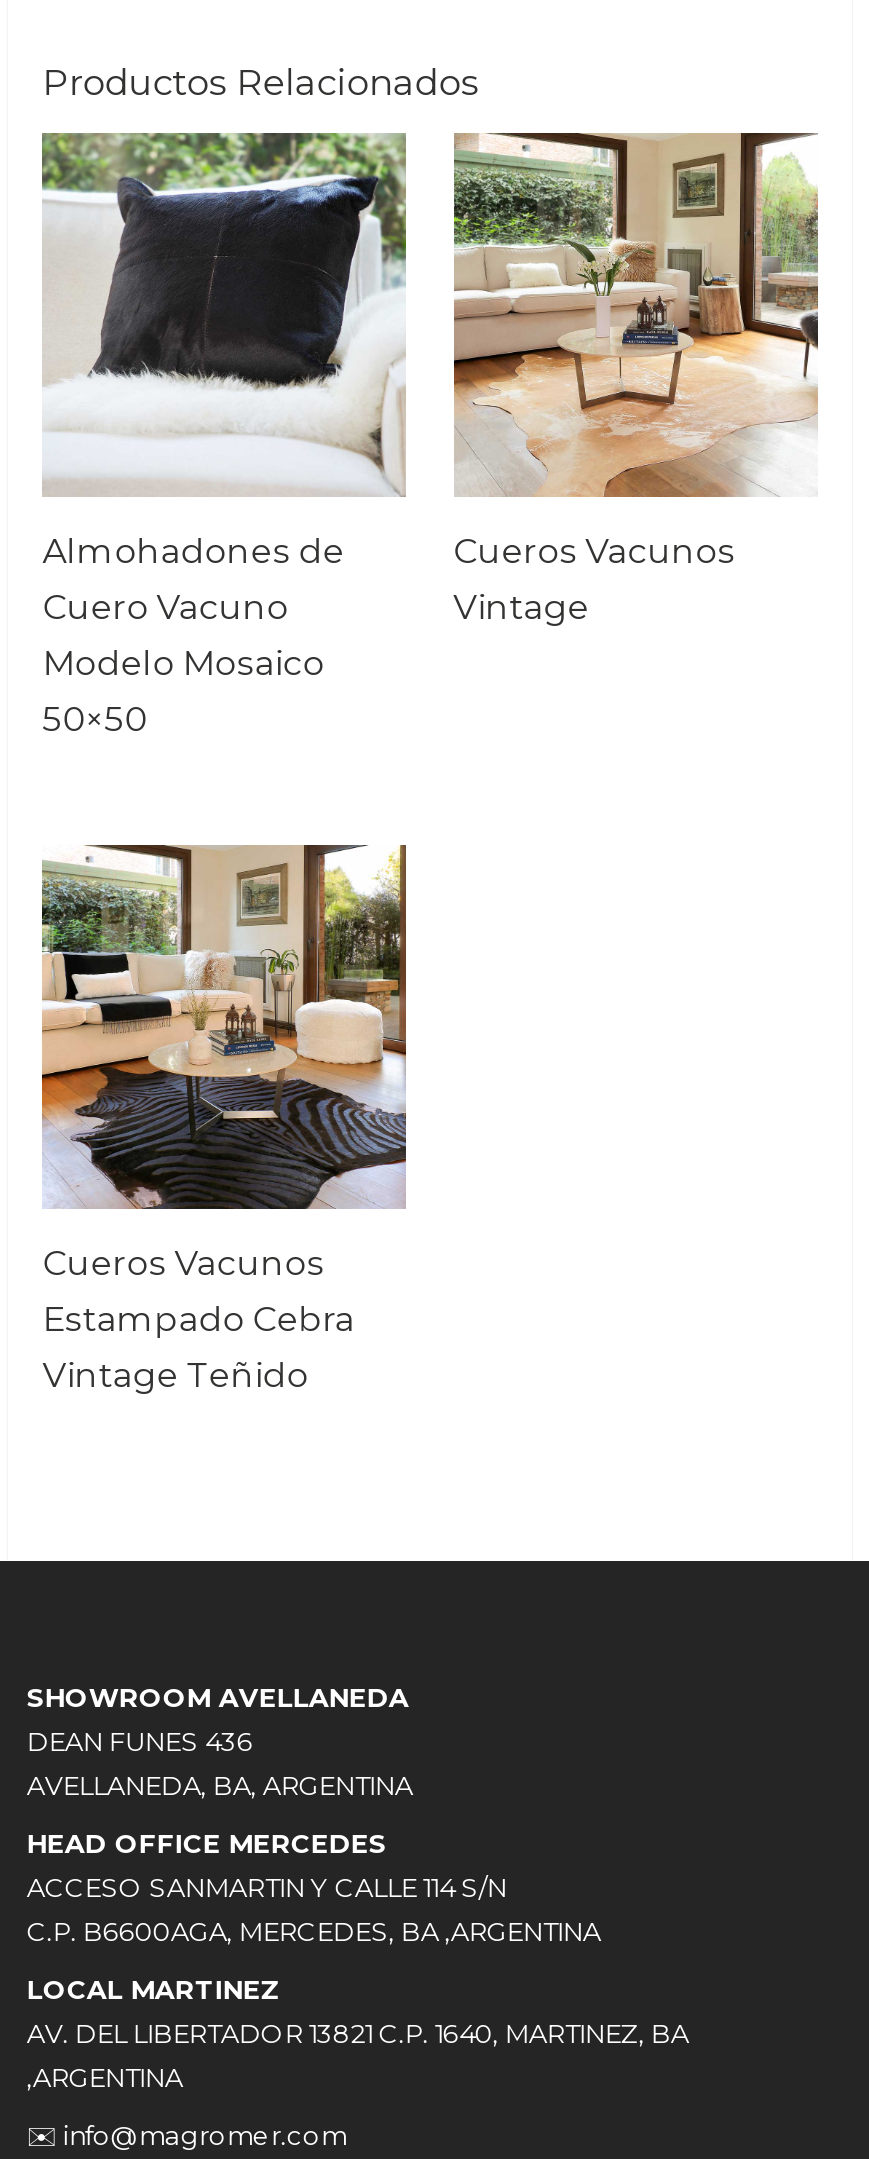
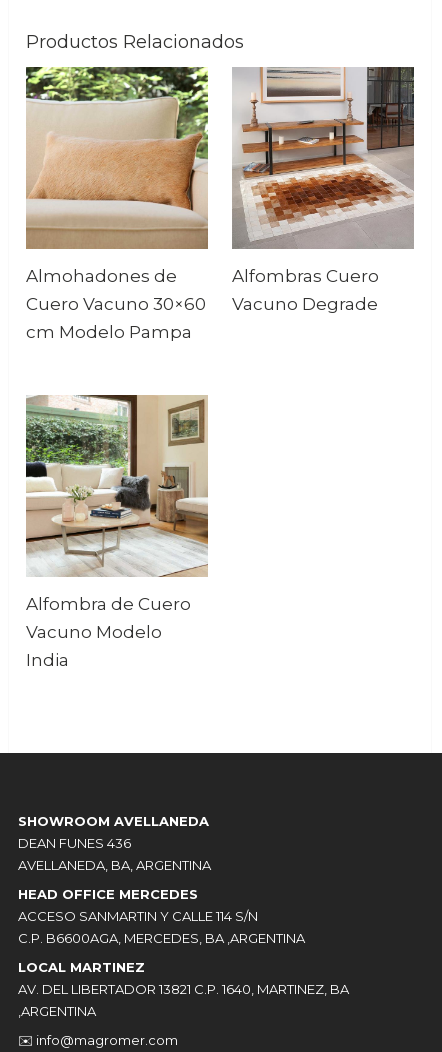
[42,131,408,495] [image] -> [25,66,209,249] [image]
[452,133,818,627] [image] | Cueros Vacunos | Vintage -> [232,66,415,314] [image] | Alfombras Cuero | Vacuno Degrade
[43,587,325,739] Cuero Vacuno | Modelo Mosaico | 50×50 -> [26,294,206,342] Cuero Vacuno 30×60 | cm Modelo Pampa
[42,843,408,1395] [image] | Cueros Vacunos | Estampado Cebra | Vintage Teñido -> [25,394,209,670] [image] | Alfombra de Cuero | Vacuno Modelo | India

